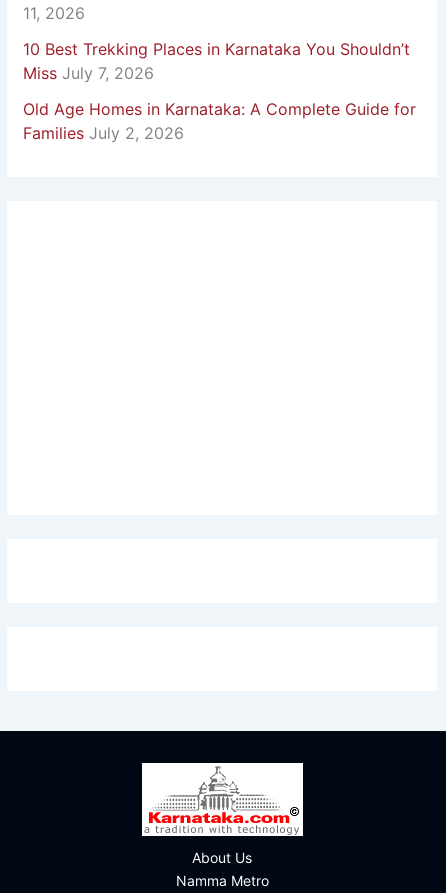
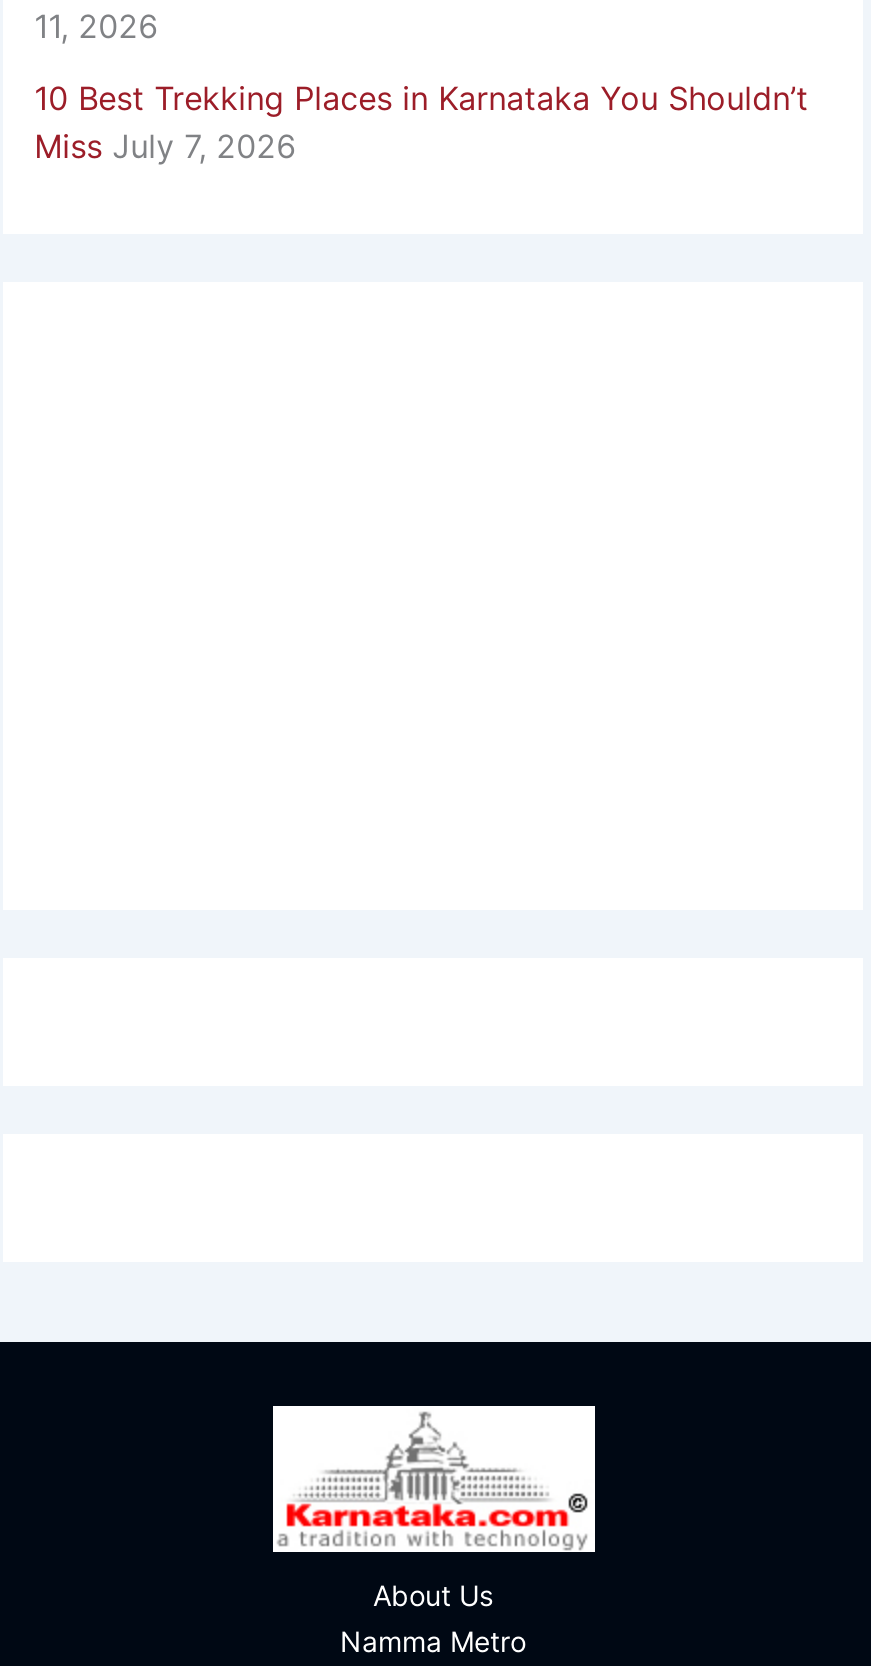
[23,99,416,143] Old Age Homes in Karnataka: A Complete Guide for | Families July 2, 2026 -> none

